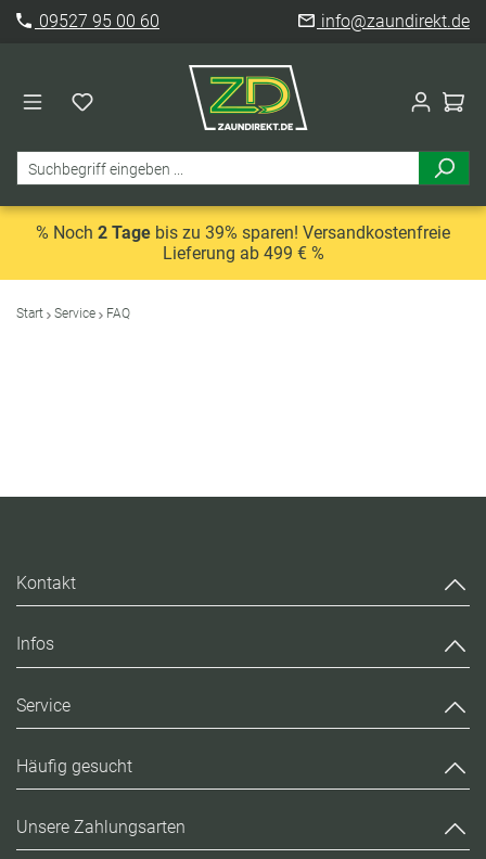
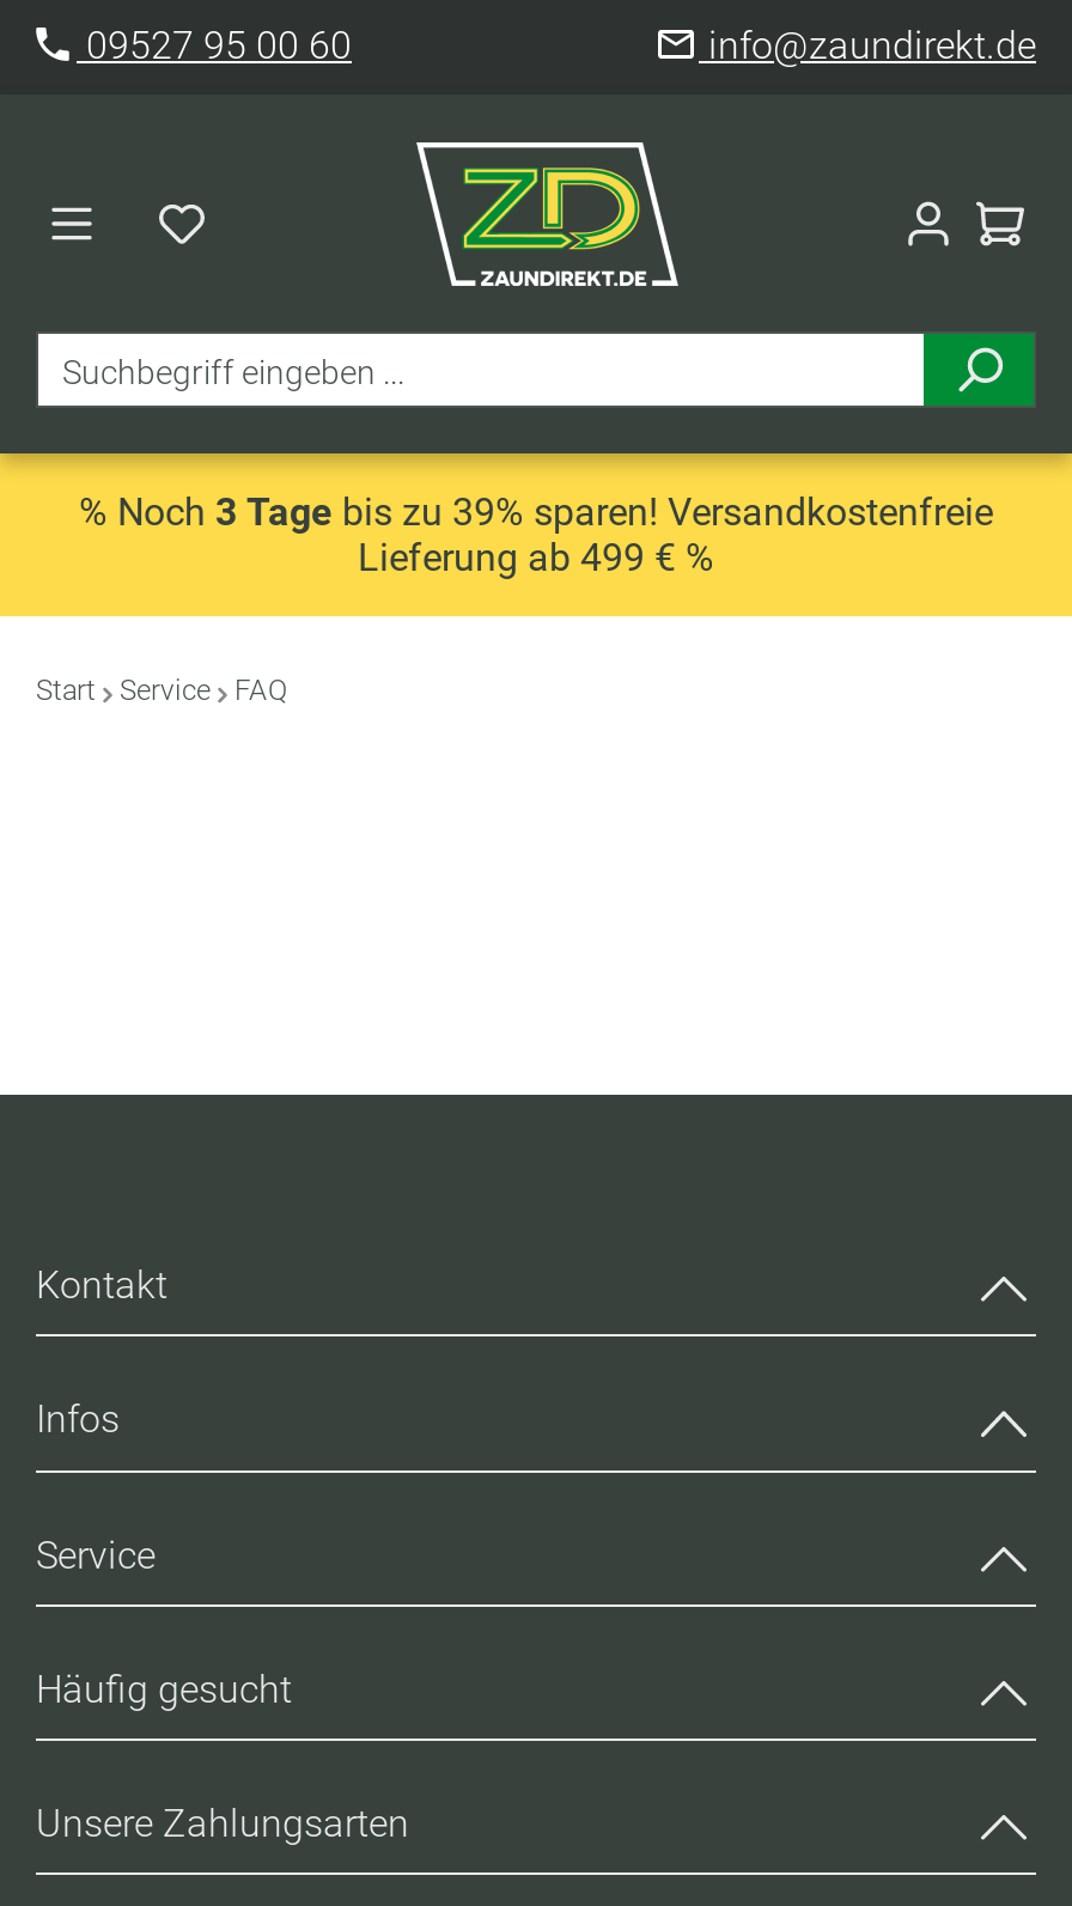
[36,222,450,243] % Noch 2 Tage bis zu 39% sparen! Versandkostenfreie -> [79,489,993,535] % Noch 3 Tage bis zu 39% sparen! Versandkostenfreie

